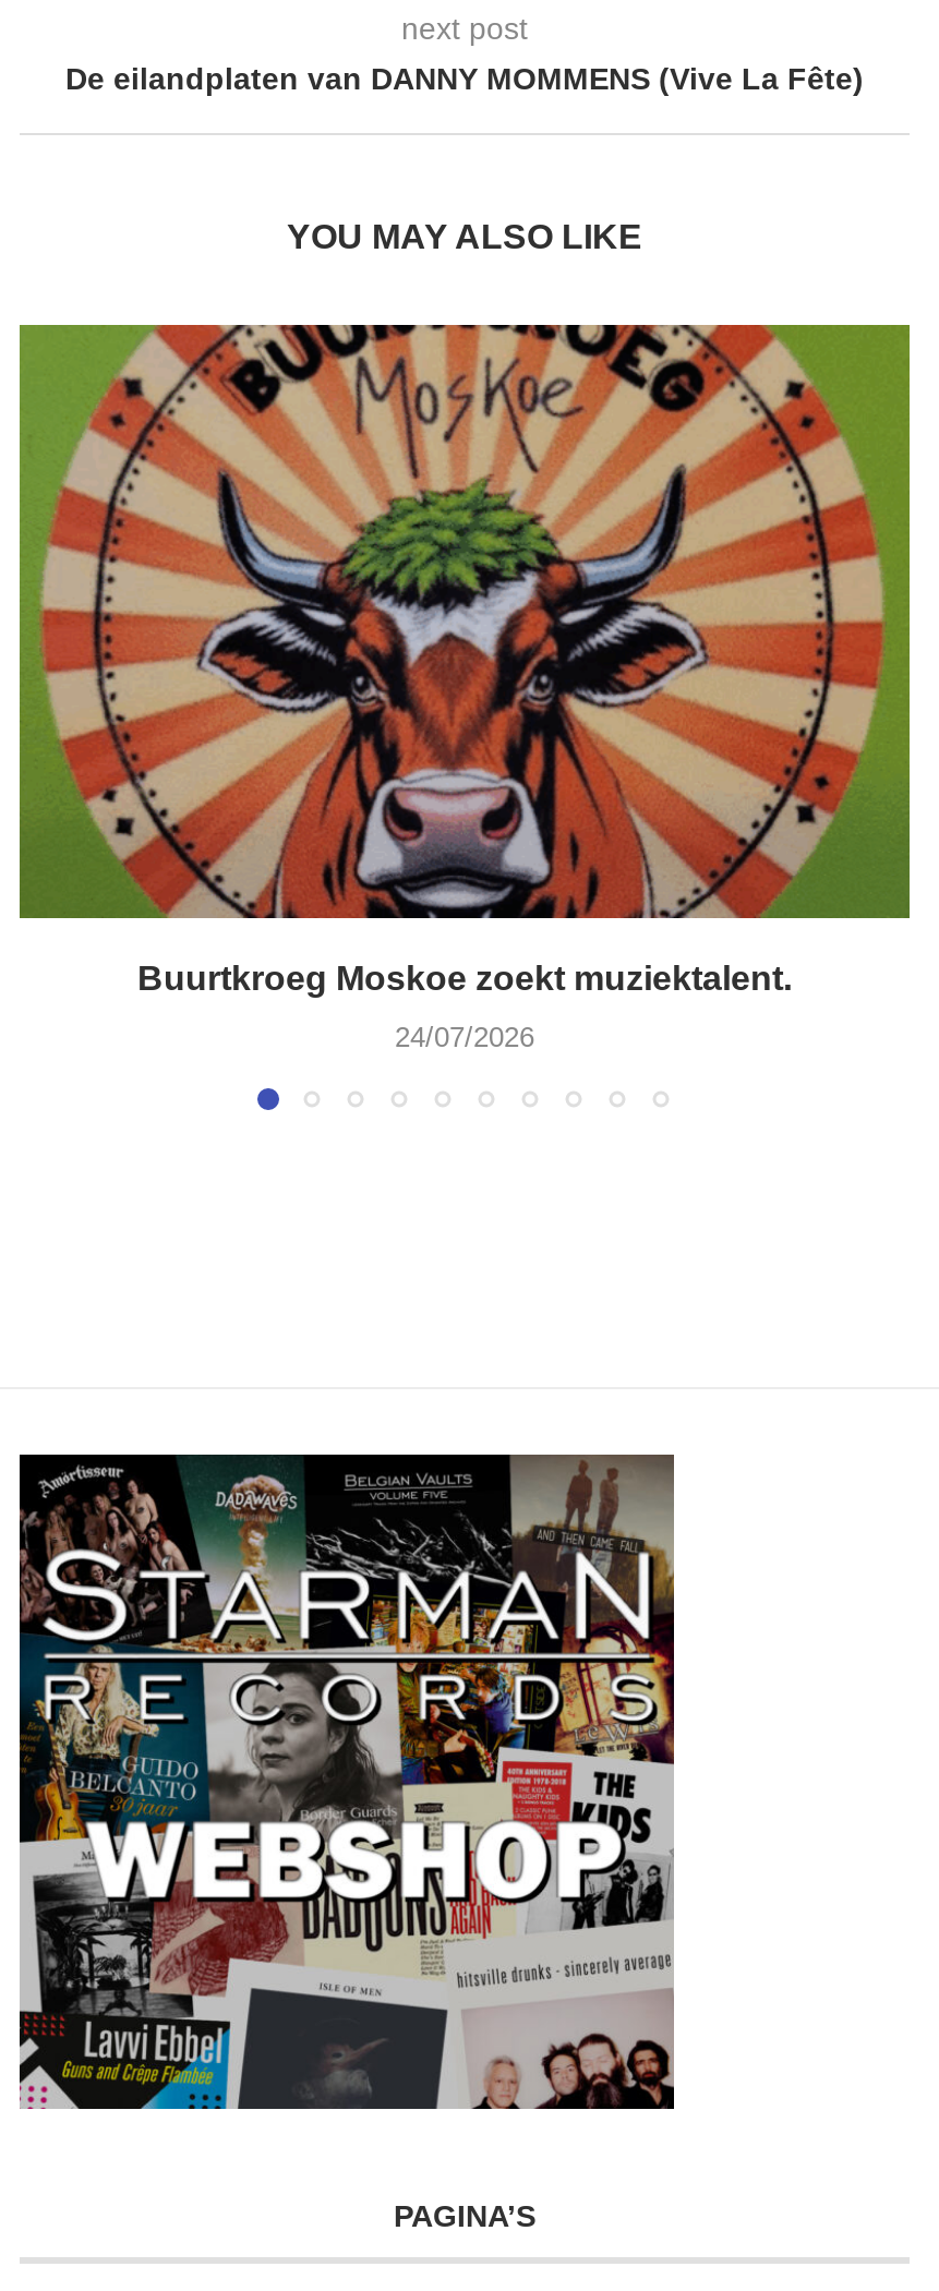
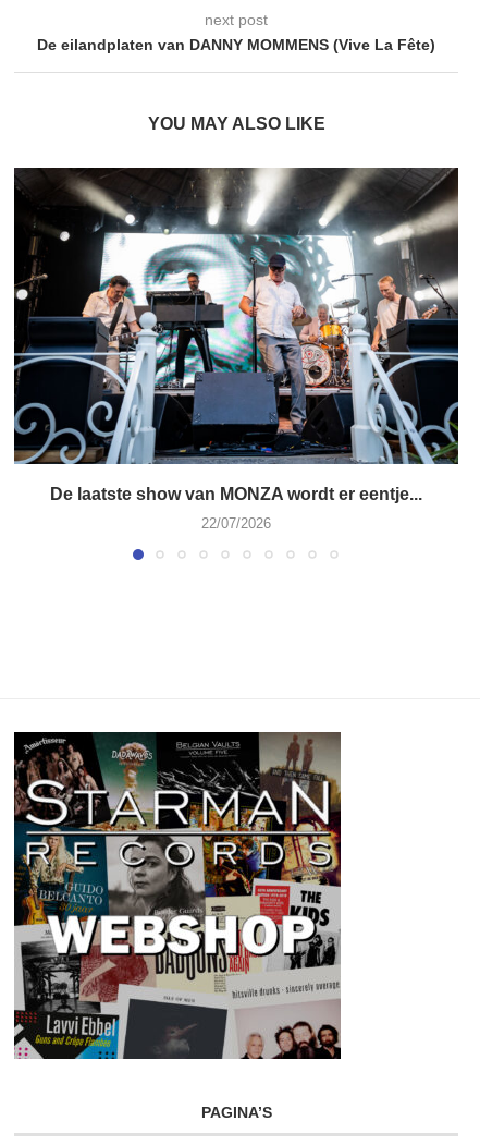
[17,323,912,996] [image] | Buurtkroeg Moskoe zoekt muziektalent. -> [13,167,459,503] [image] | De laatste show van MONZA wordt er eentje...
[395,1020,534,1053] 24/07/2026 -> [201,515,271,532] 22/07/2026

